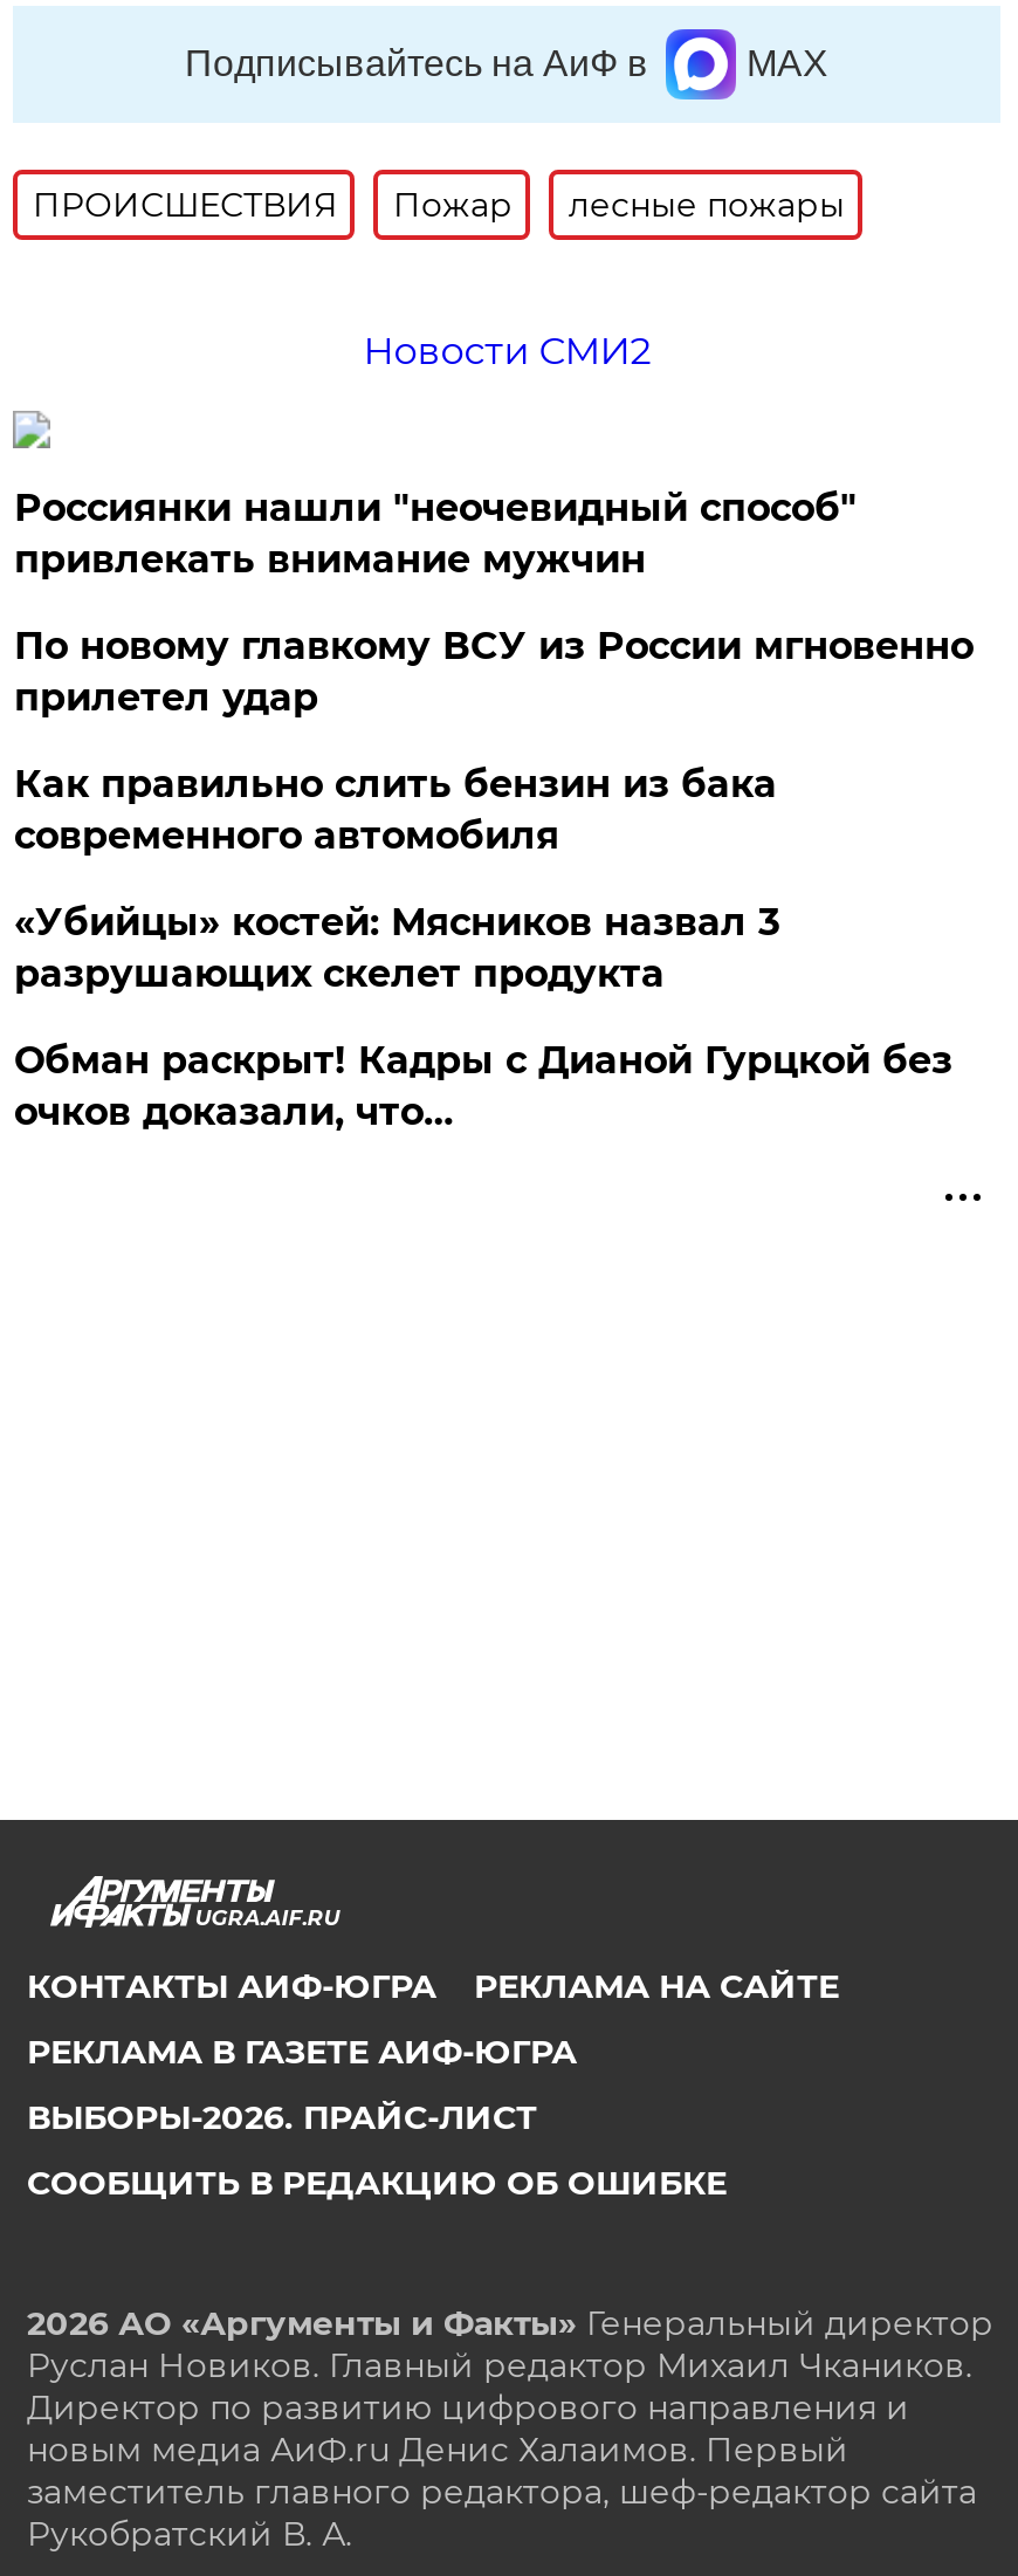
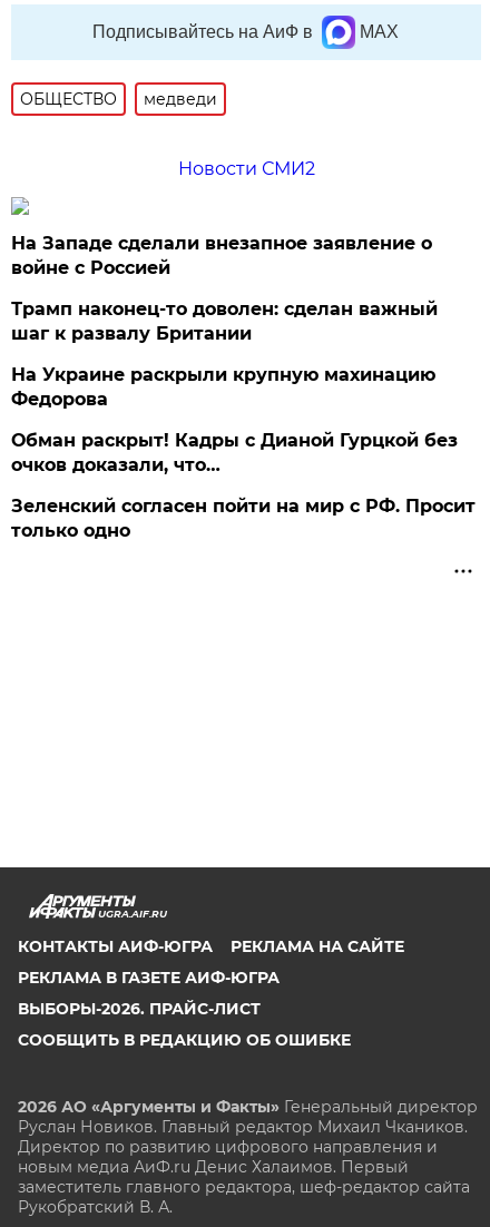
[33,184,845,226] ПРОИСШЕСТВИЯ | Пожар | лесные пожары -> [20,89,218,109] ОБЩЕСТВО | медведи
[14,485,973,996] Россиянки нашли "неочевидный способ" | привлекать внимание мужчин | По новому главкому ВСУ из России мгновенно | прилетел удар | Как правильно слить бензин из бака | современного автомобиля | «Убийцы» костей: Мясников назвал 3 | разрушающих скелет продукта -> [12,233,438,410] На Западе сделали внезапное заявление о | войне с Россией | Трамп наконец-то доволен: сделан важный | шаг к развалу Британии | На Украине раскрыли крупную махинацию | Федорова
moved [14,1038,952,1134] -> [12,430,458,475]: Обман раскрыт! Кадры с Дианой Гурцкой без | очков доказали, что…
none -> [12,495,476,541] Зеленский согласен пойти на мир с РФ. Просит | только одно

